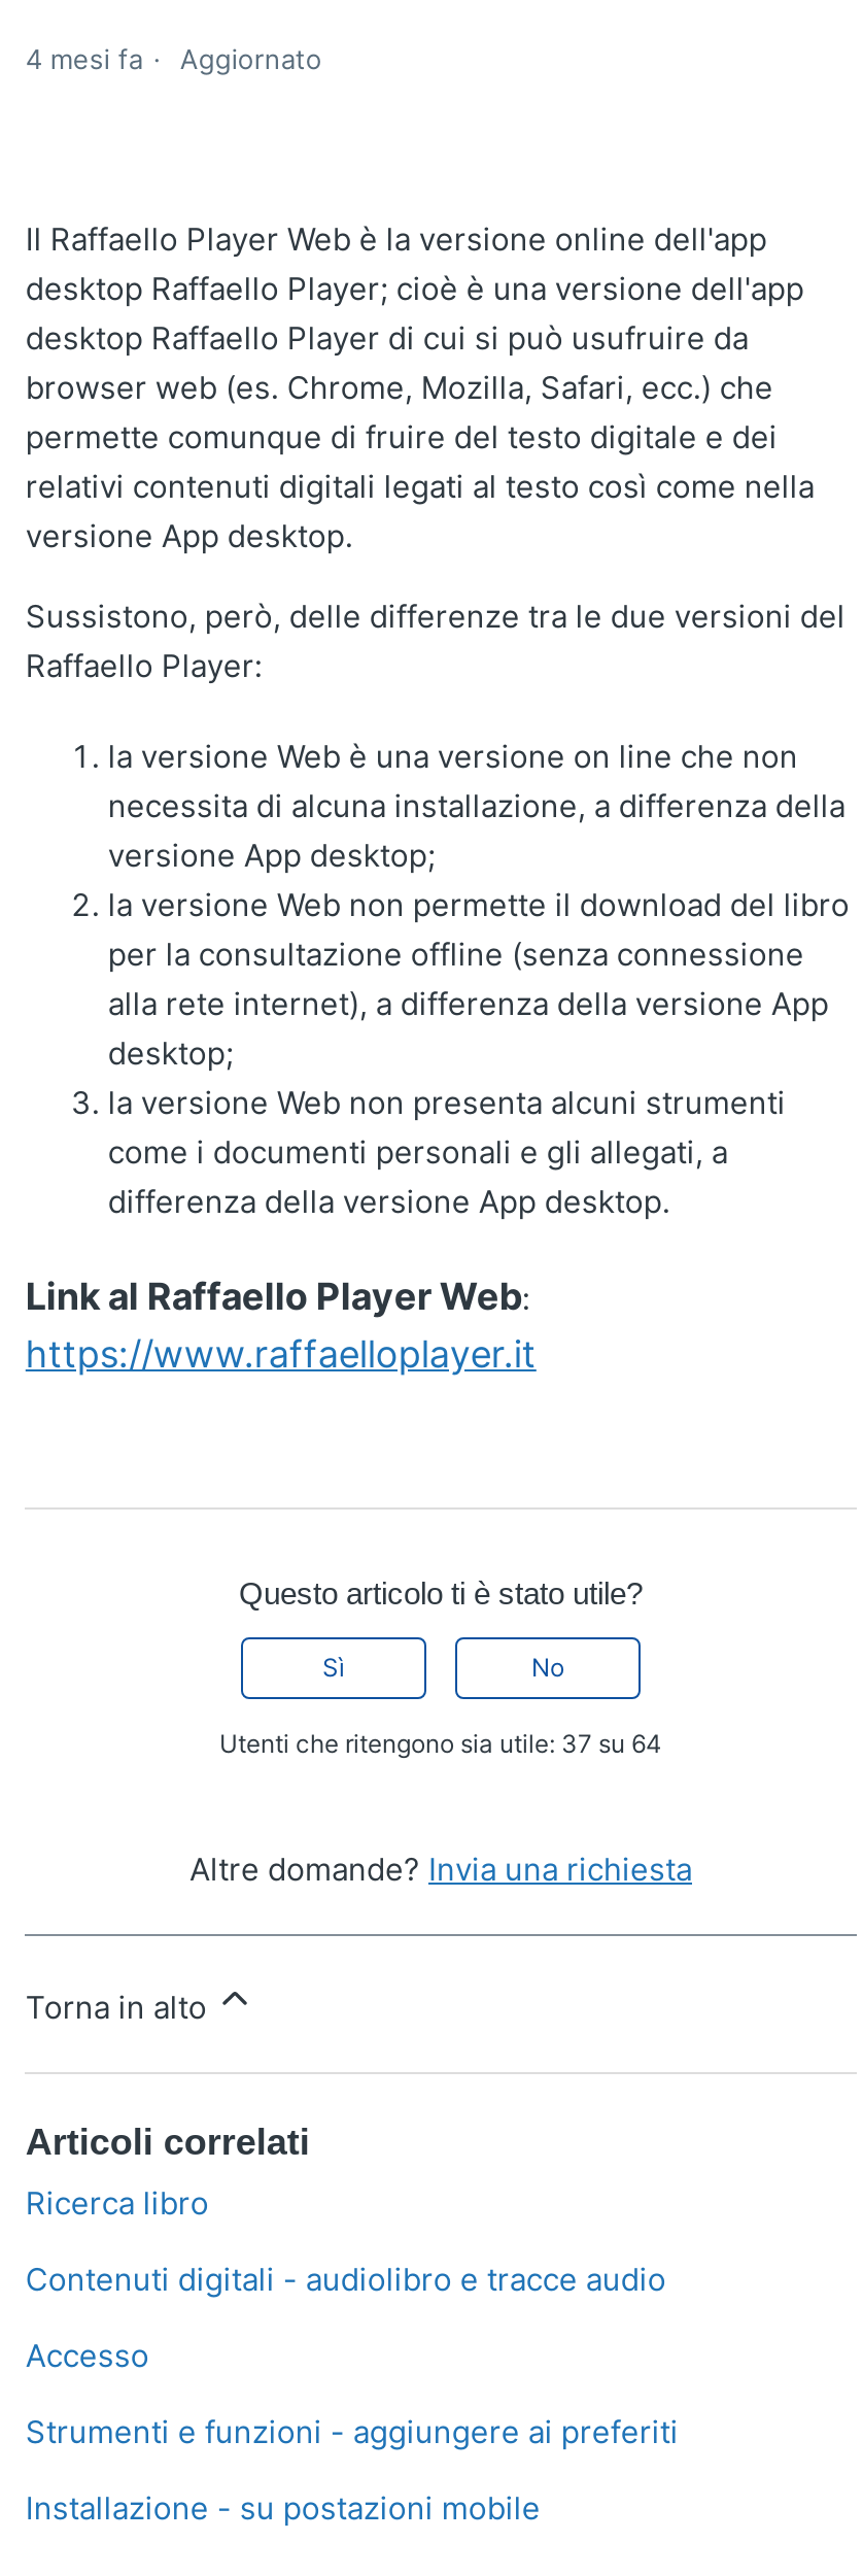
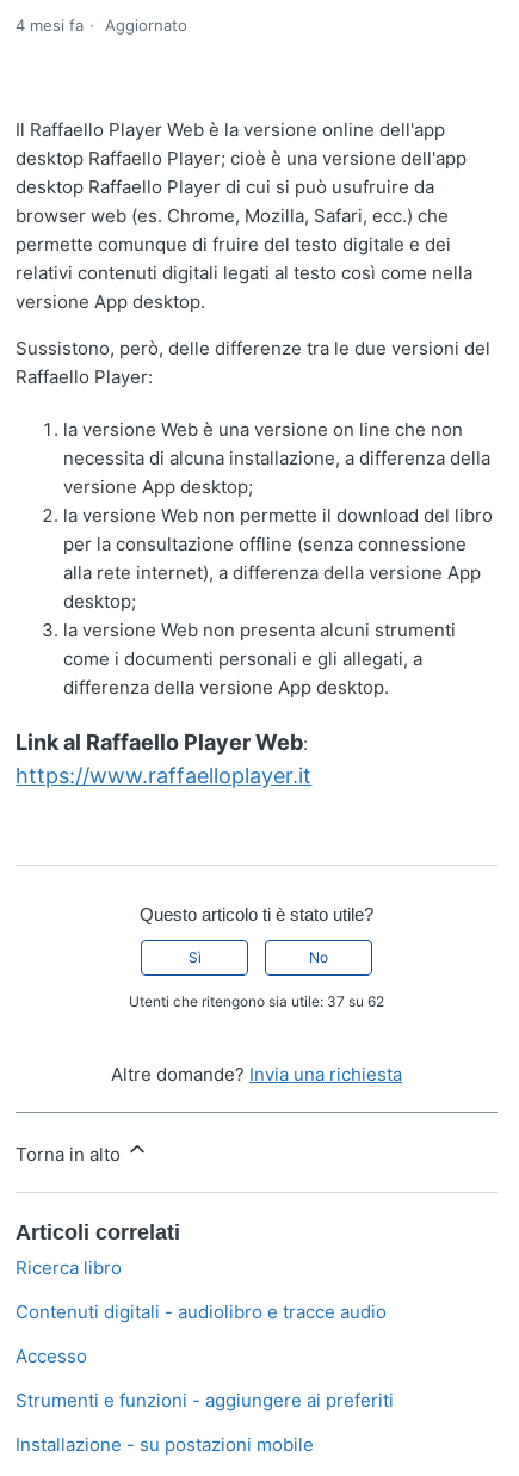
[219,1729,662,1760] Utenti che ritengono sia utile: 37 su 64 -> [129,993,384,1011] Utenti che ritengono sia utile: 37 su 62

